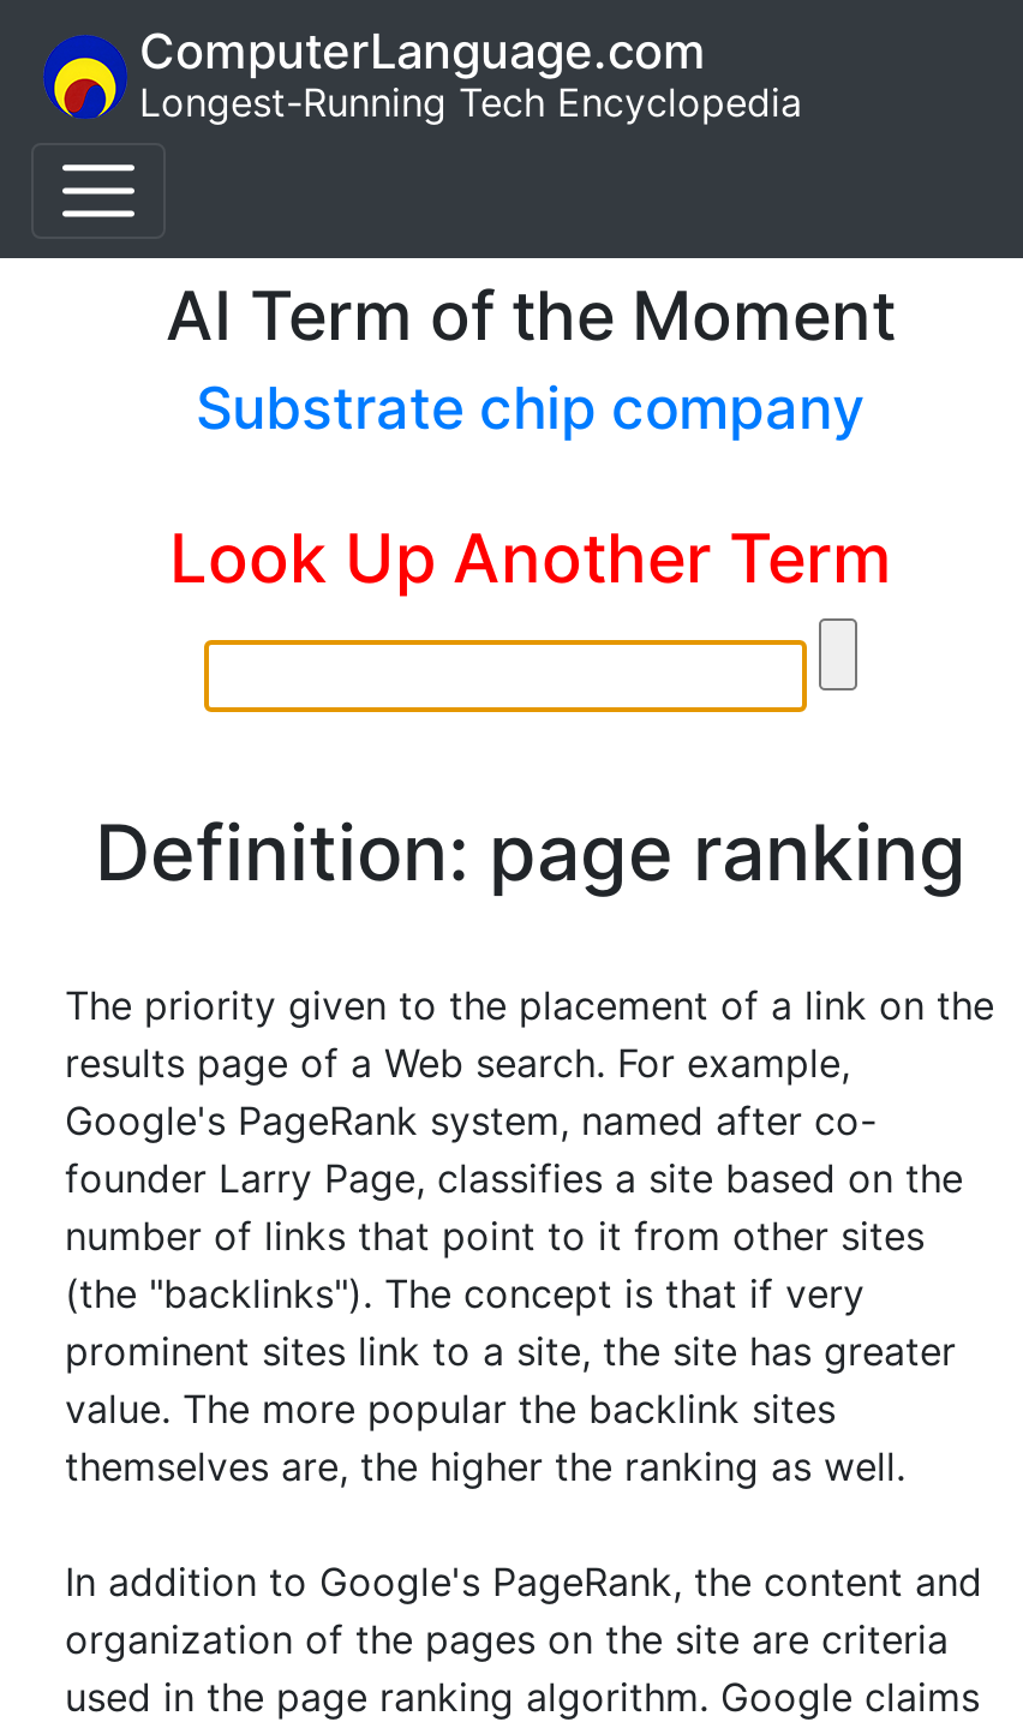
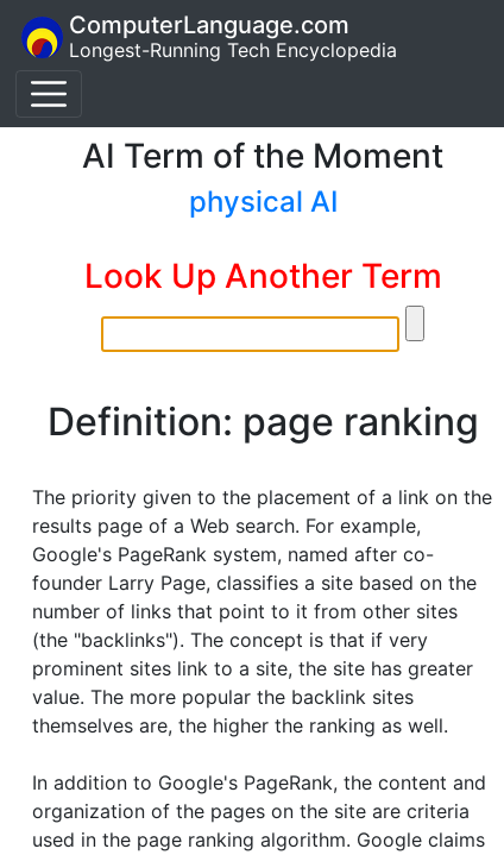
[196,373,866,443] Substrate chip company -> [188,184,337,219] physical AI

